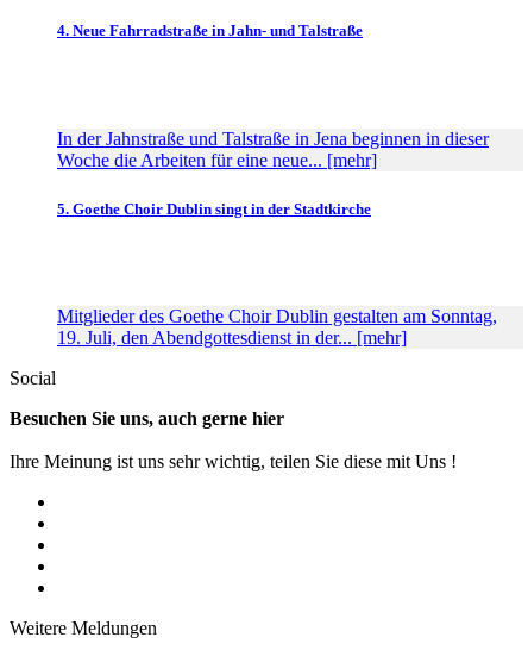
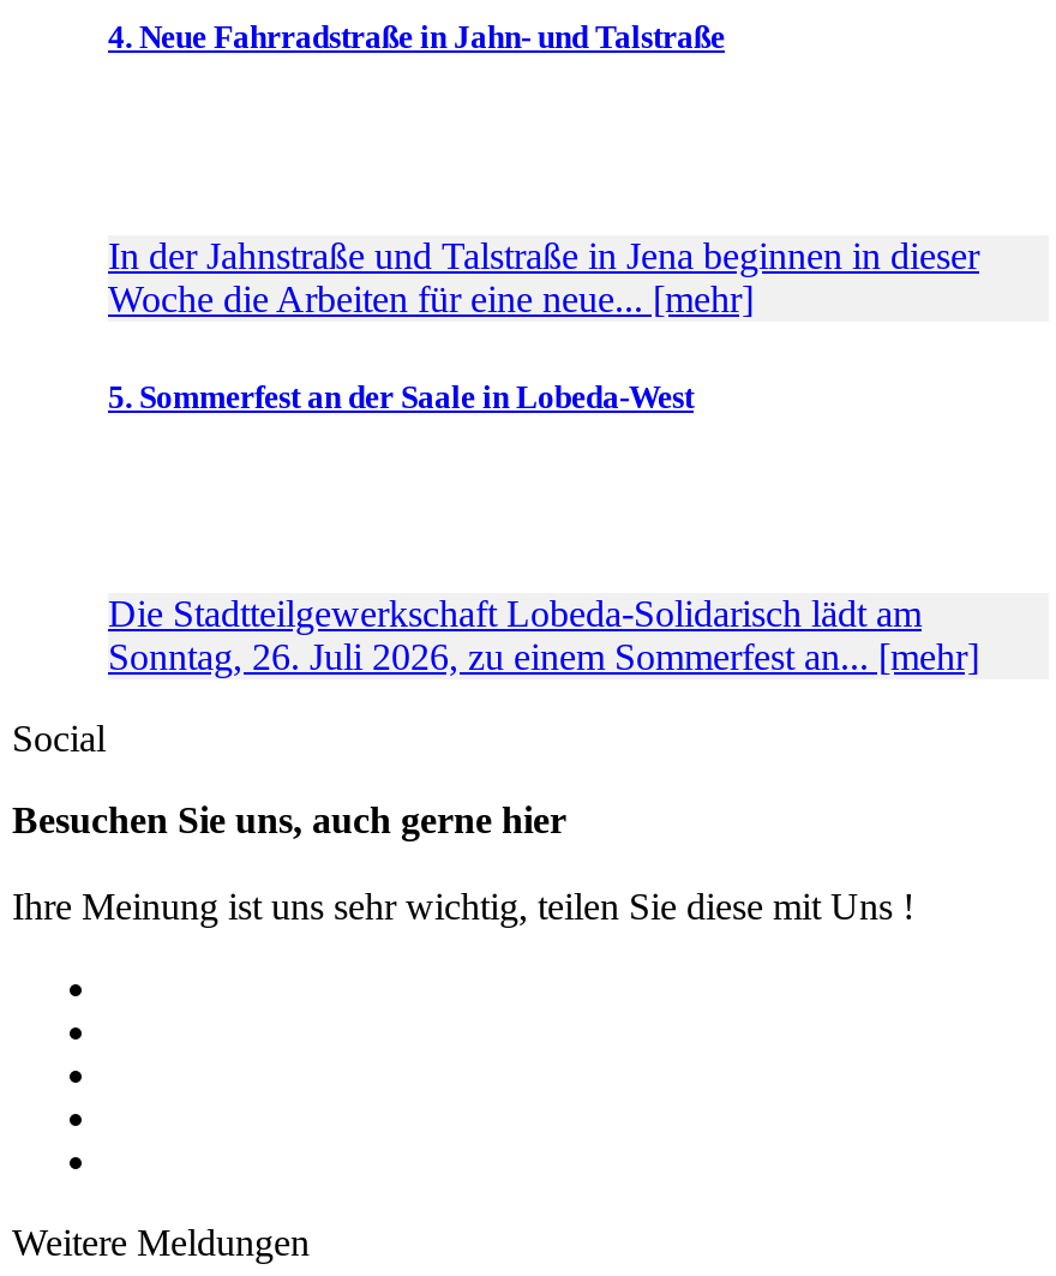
[57,200,371,218] 5. Goethe Choir Dublin singt in der Stadtkirche -> [108,379,694,415] 5. Sommerfest an der Saale in Lobeda-West
[57,306,497,348] Mitglieder des Goethe Choir Dublin gestalten am Sonntag, | 19. Juli, den Abendgottesdienst in der... [mehr] -> [108,594,979,678] Die Stadtteilgewerkschaft Lobeda-Solidarisch lädt am | Sonntag, 26. Juli 2026, zu einem Sommerfest an... [mehr]

